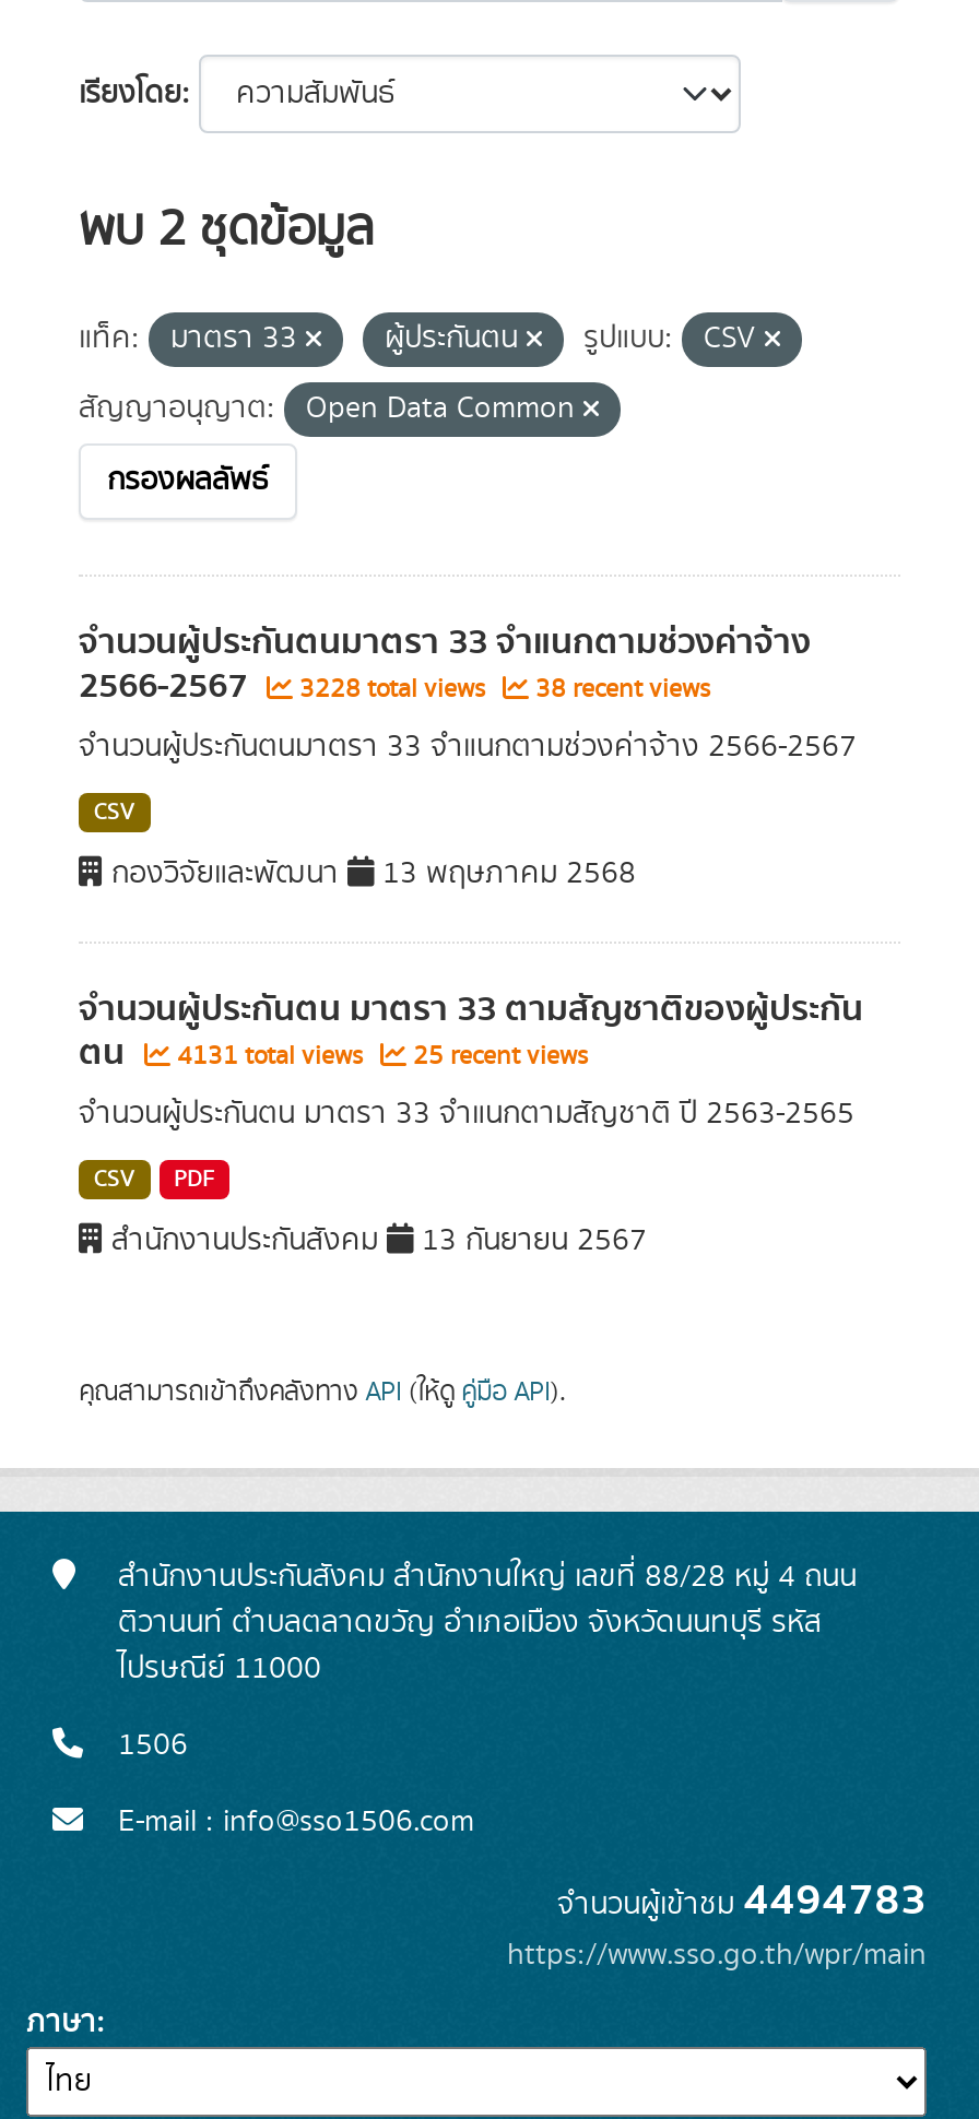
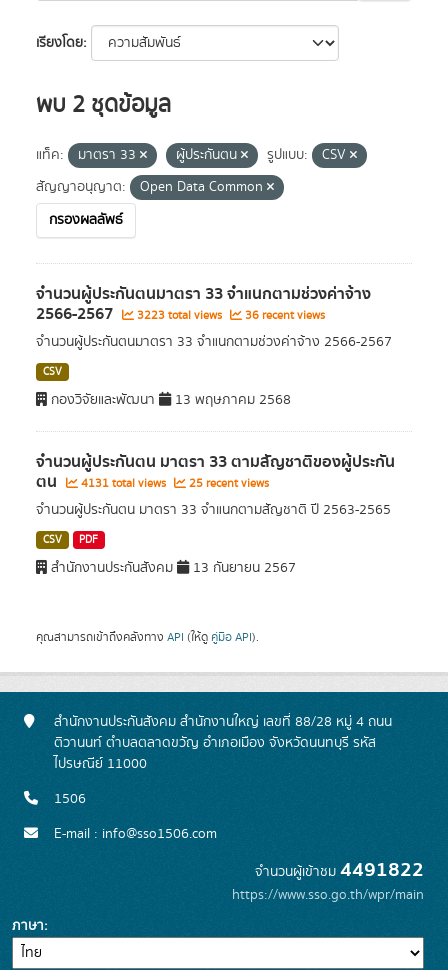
[293,671,492,708] 3228 total views -> [134,307,225,324] 3223 total views
[529,671,710,708] 38 recent views -> [242,307,325,324] 36 recent views
[557,1866,927,1935] จำนวนผู้เข้าชม4494783 -> [255,854,424,886] จำนวนผู้เข้าชม4491822

